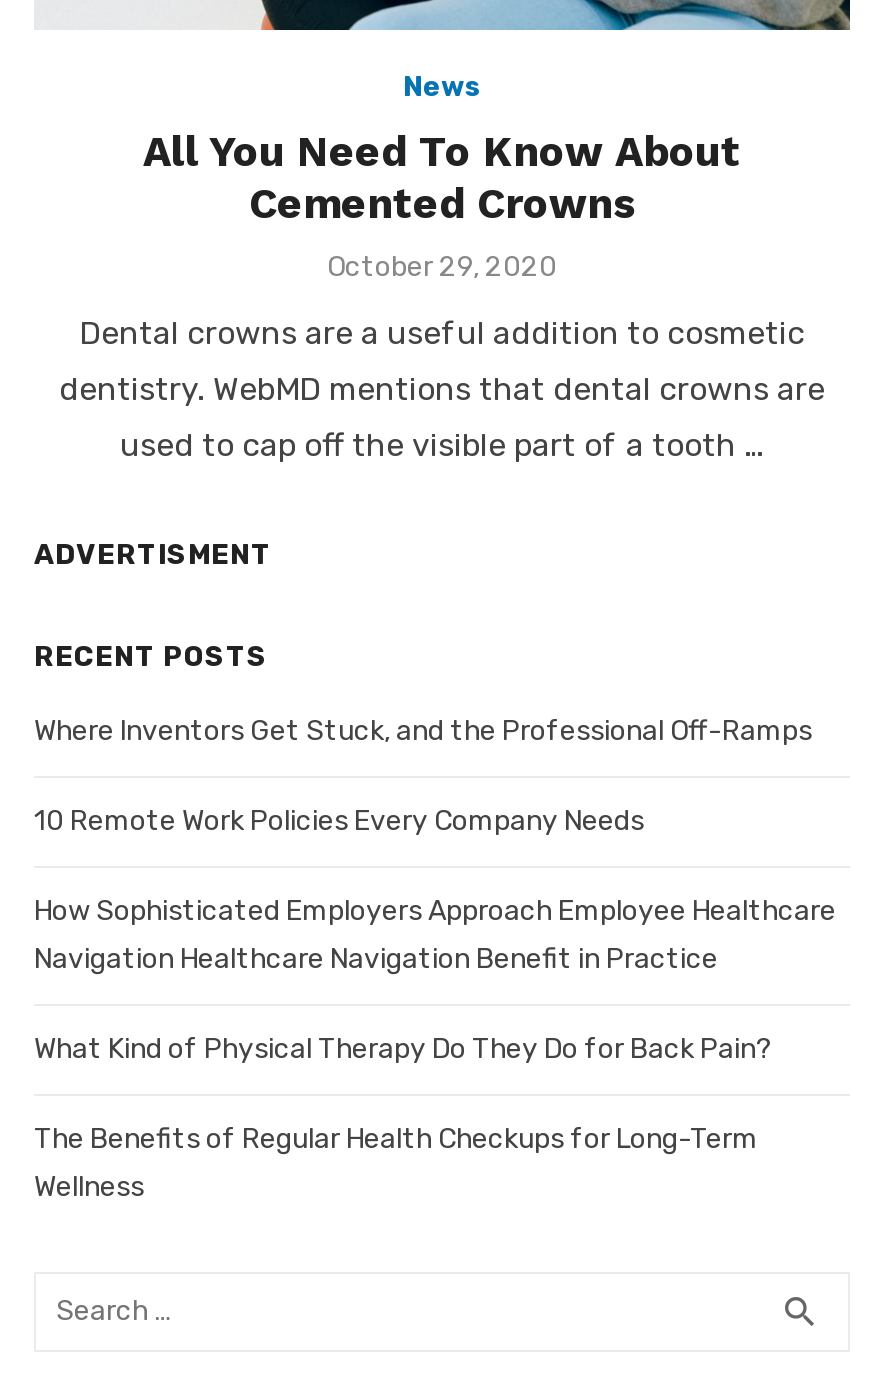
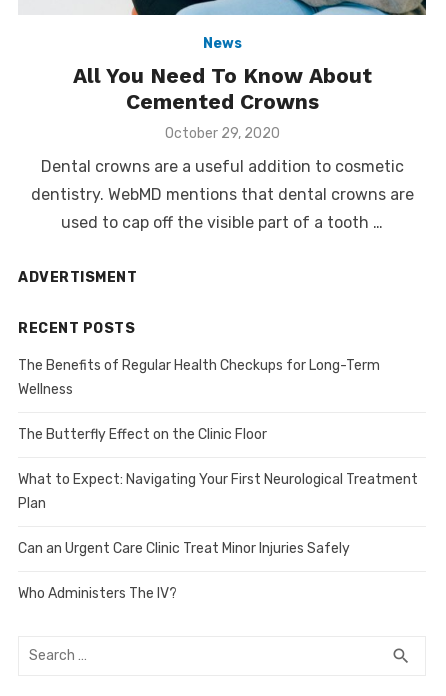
[34,713,836,1065] Where Inventors Get Stuck, and the Professional Off-Ramps | 10 Remote Work Policies Every Company Needs | How Sophisticated Employers Approach Employee Healthcare | Navigation Healthcare Navigation Benefit in Practice | What Kind of Physical Therapy Do They Do for Back Pain? -> none
moved [34,1121,758,1203] -> [18,357,380,398]: The Benefits of Regular Health Checkups for Long-Term | Wellness
none -> [18,426,418,602] The Butterfly Effect on the Clinic Floor | What to Expect: Navigating Your First Neurological Treatment | Plan | Can an Urgent Care Clinic Treat Minor Injuries Safely | Who Administers The IV?

